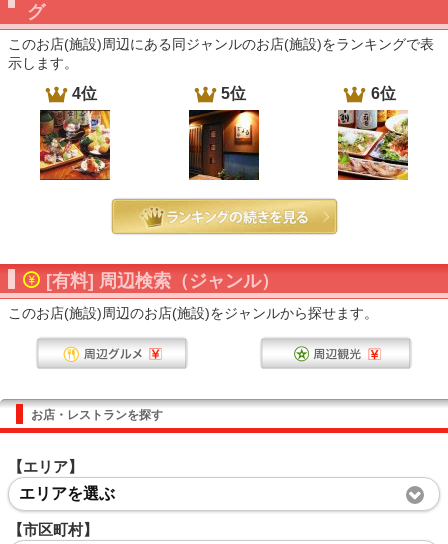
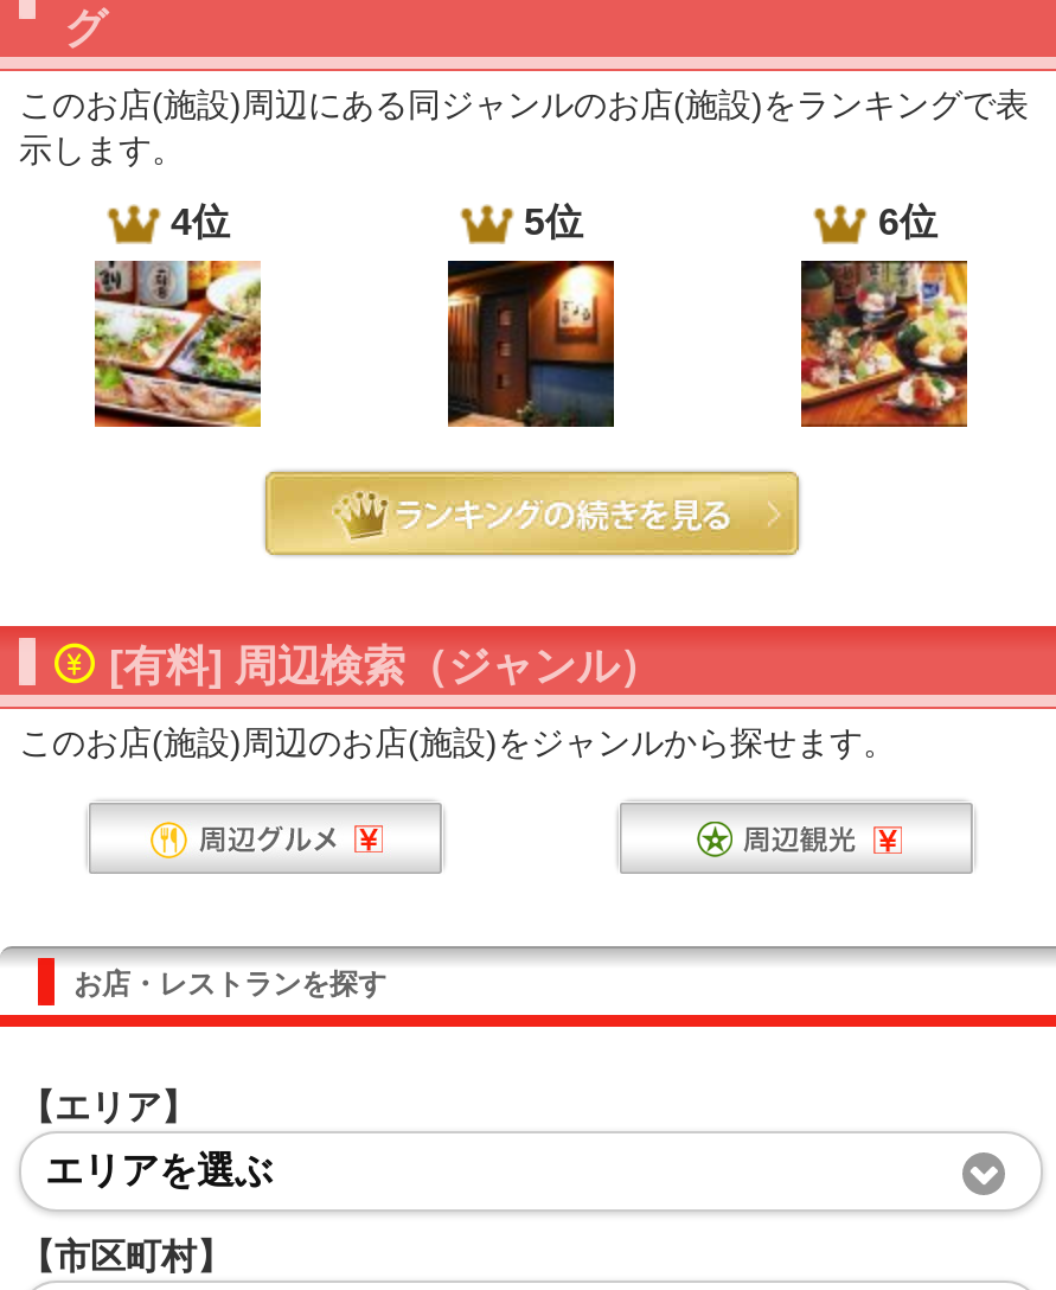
[39,109,111,181] [image] -> [92,258,263,429] [image]
[337,109,409,181] [image] -> [799,258,969,429] [image]

